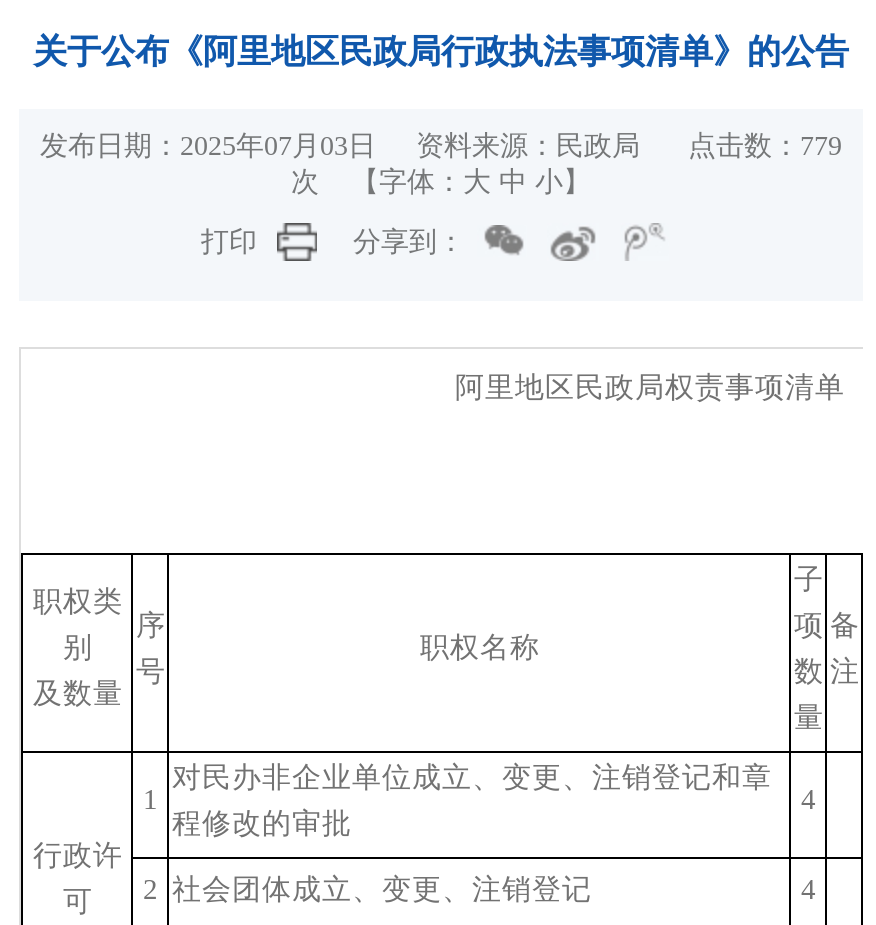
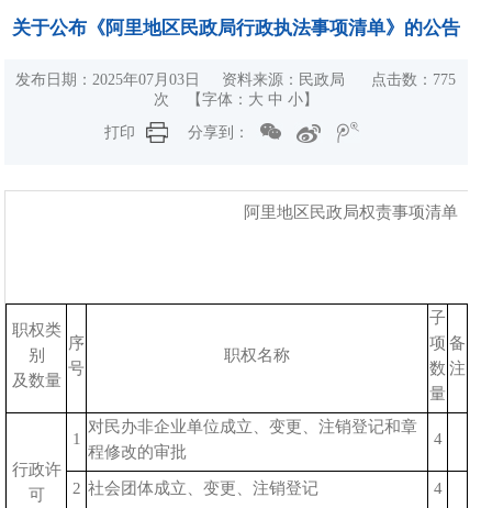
[40,131,842,161] 发布日期：2025年07月03日 资料来源：民政局 点击数：779 -> [16,71,456,88] 发布日期：2025年07月03日 资料来源：民政局 点击数：775

